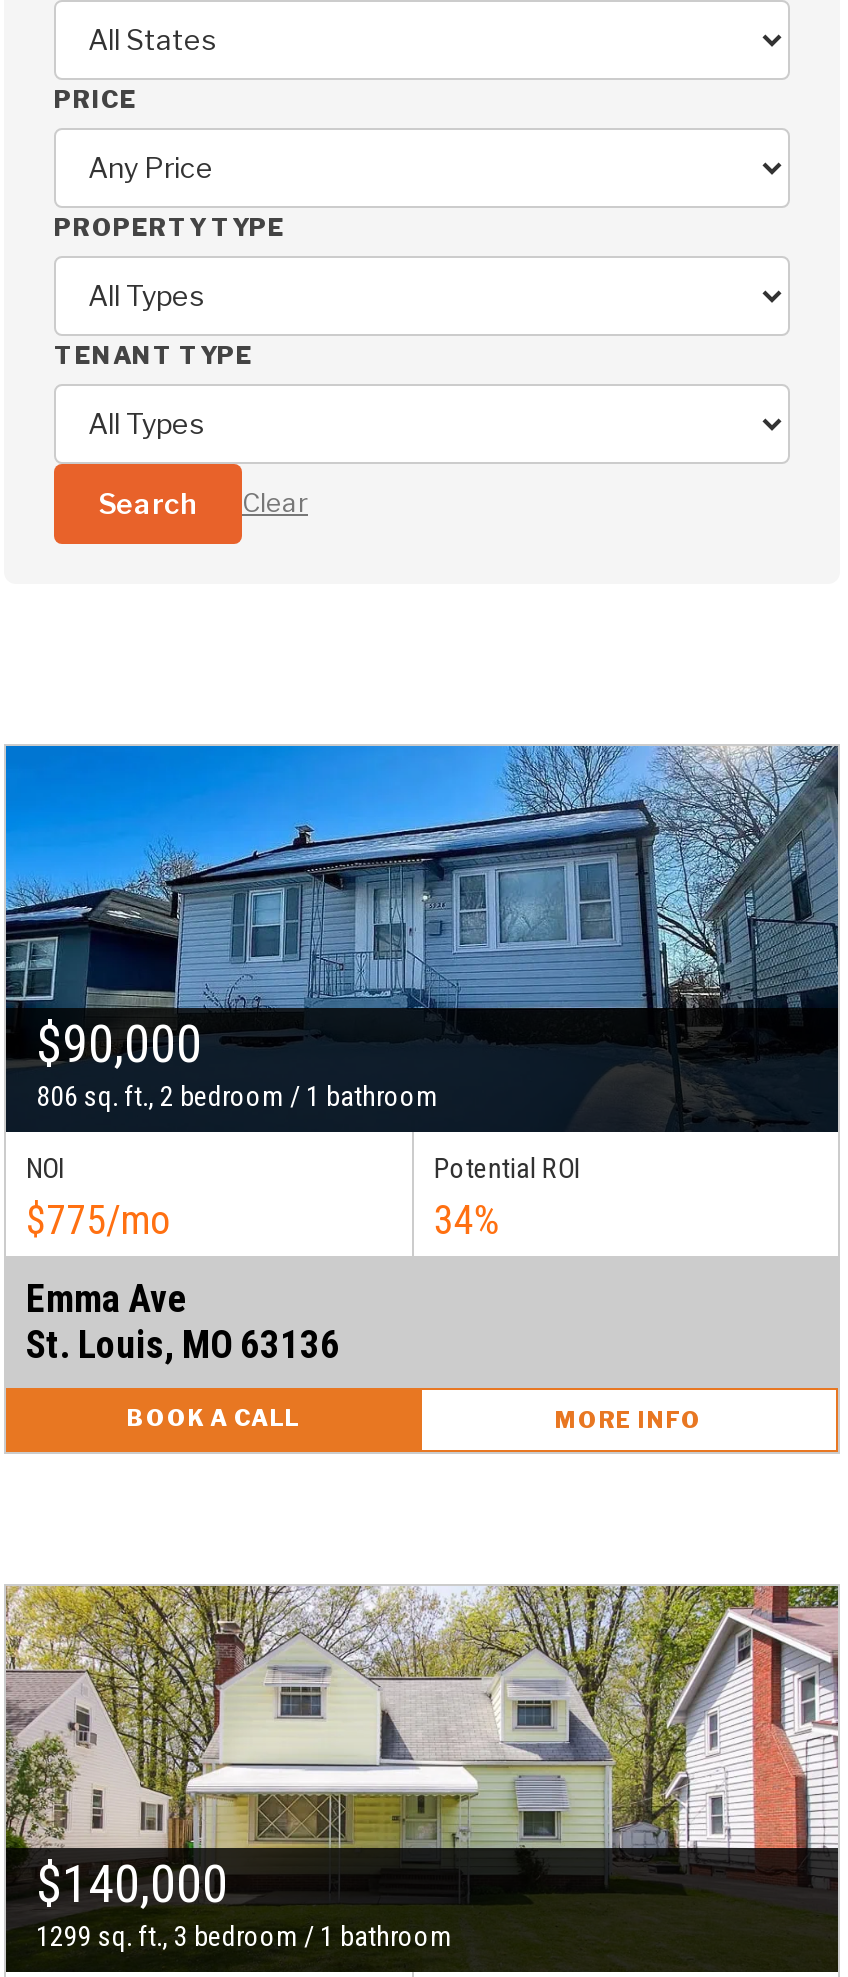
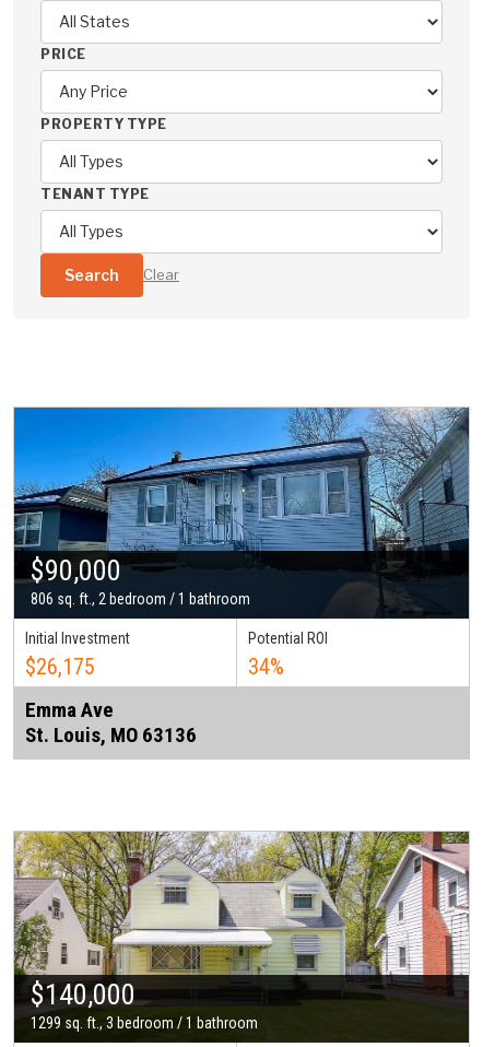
[26,1152,170,1244] NOI | $775/mo -> [25,629,130,680] Initial Investment | $26,175
[127,1404,702,1434] BOOK A CALL | MORE INFO -> none

